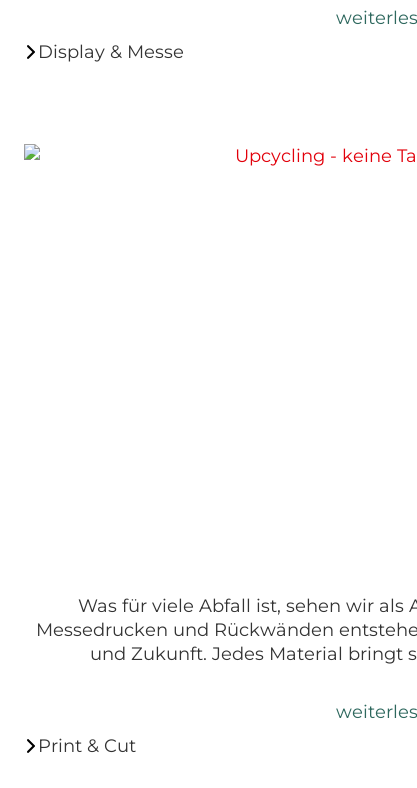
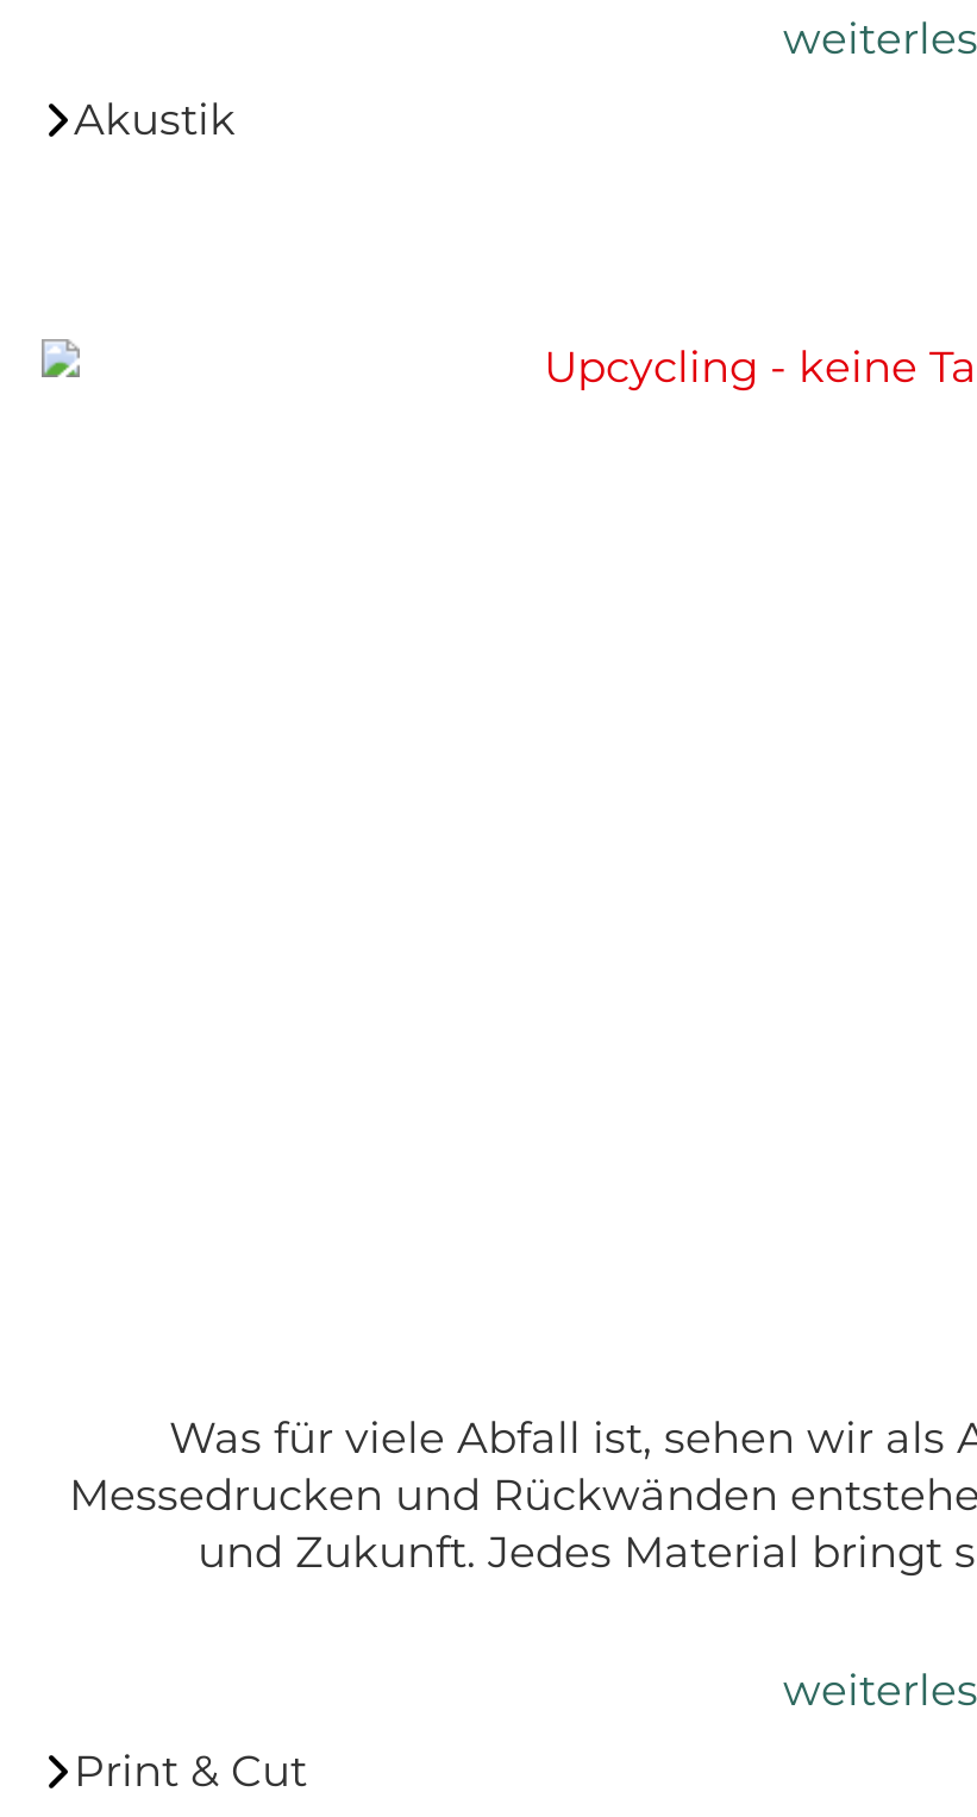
[37,41,183,63] Display & Messe -> [74,93,236,145] Akustik

